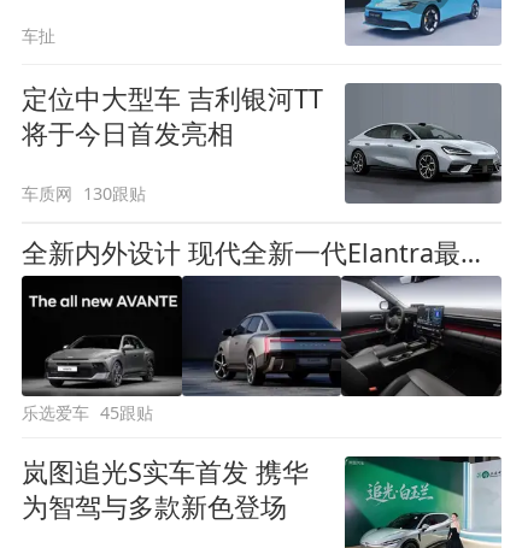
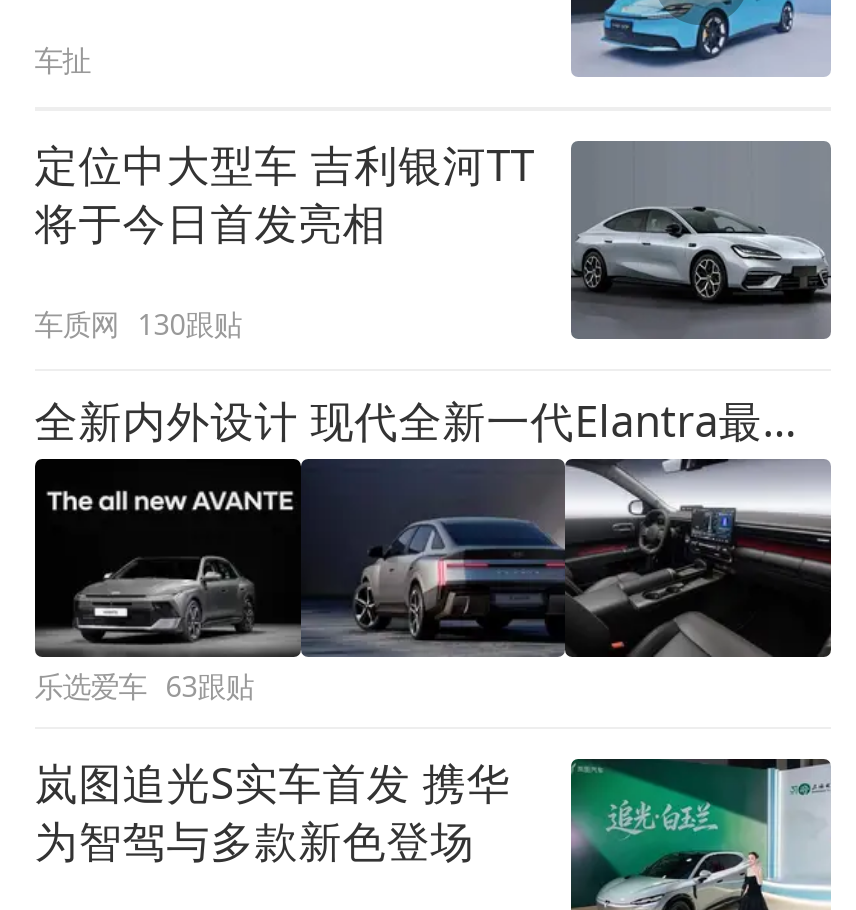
[21,402,153,425] 乐选爱车 45跟贴 -> [34,667,254,705] 乐选爱车 63跟贴

